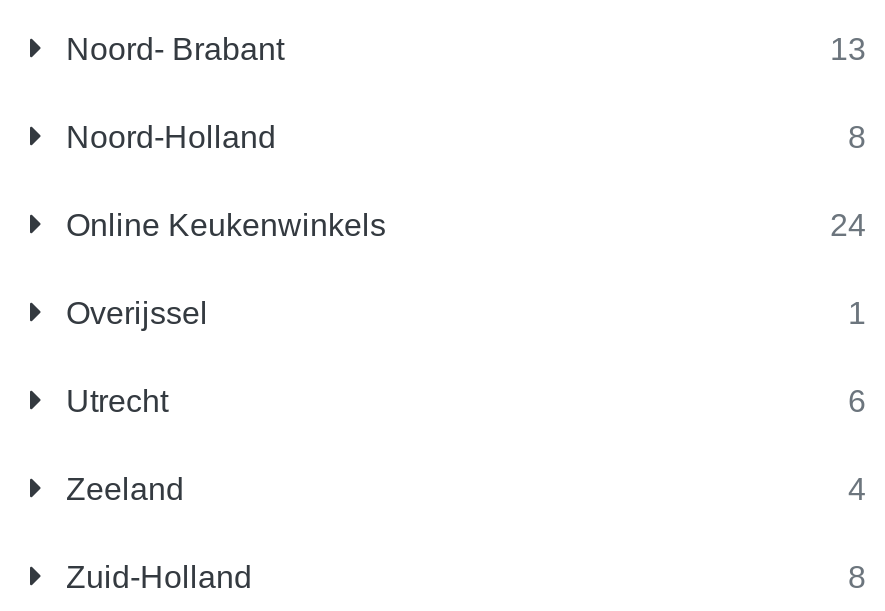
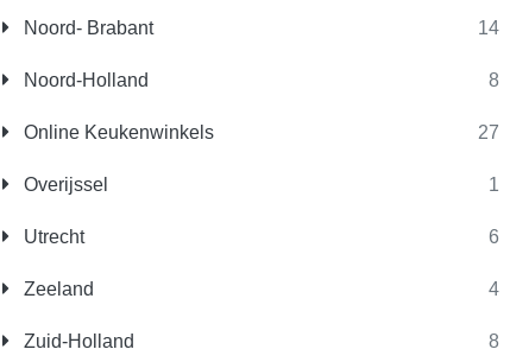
[830,32,866,66] 13 -> [478,18,499,38] 14
[830,208,866,242] 24 -> [478,122,499,142] 27

